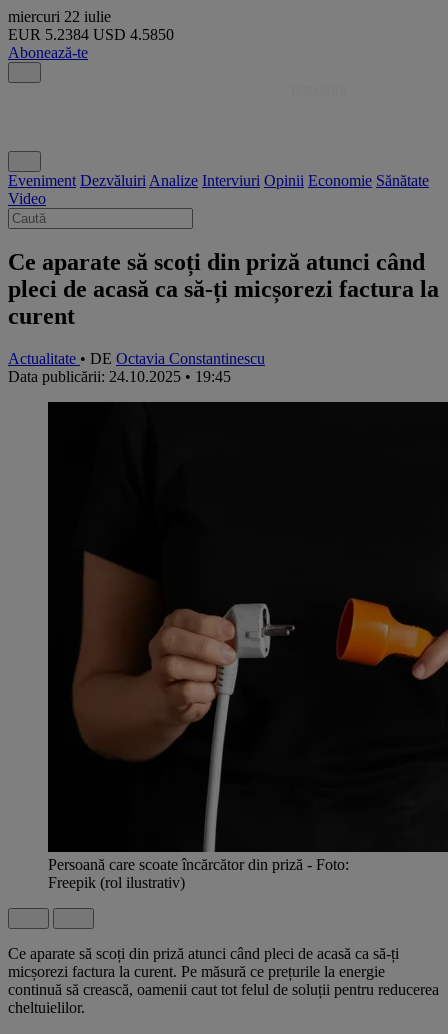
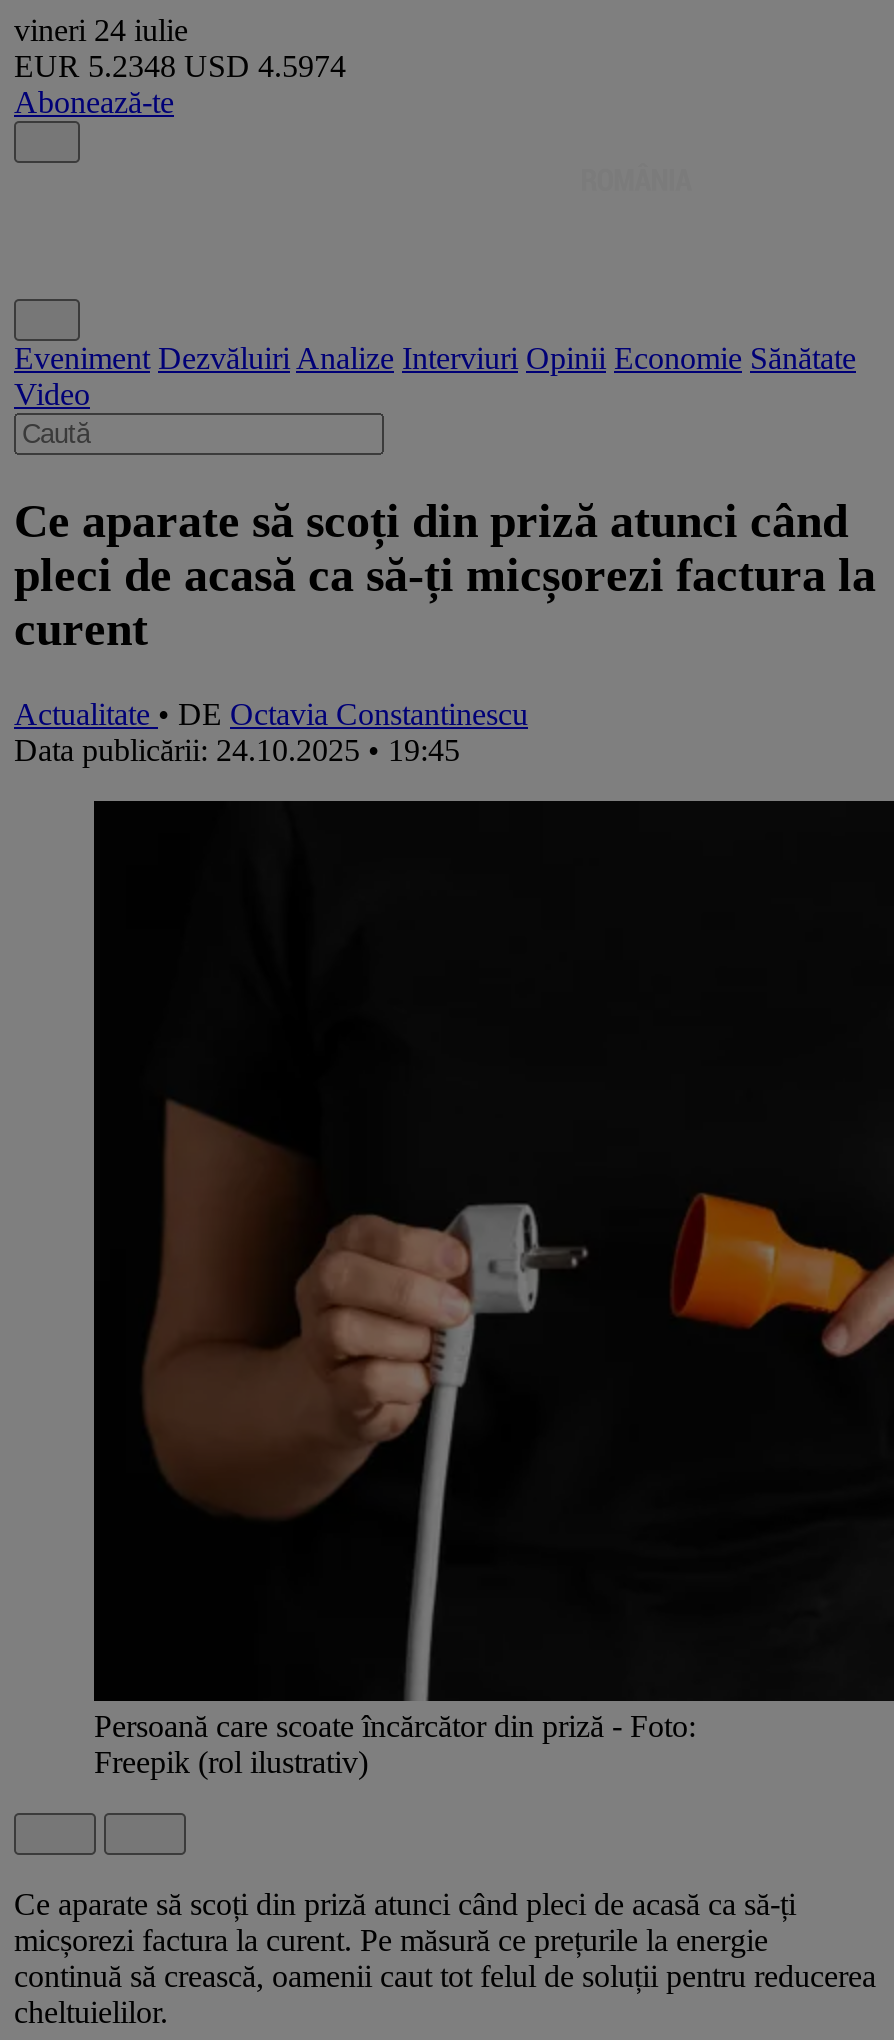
[8,8,111,25] miercuri 22 iulie -> [14,13,188,47] vineri 24 iulie
[8,26,174,43] EUR 5.2384 USD 4.5850 -> [14,49,346,83] EUR 5.2348 USD 4.5974

